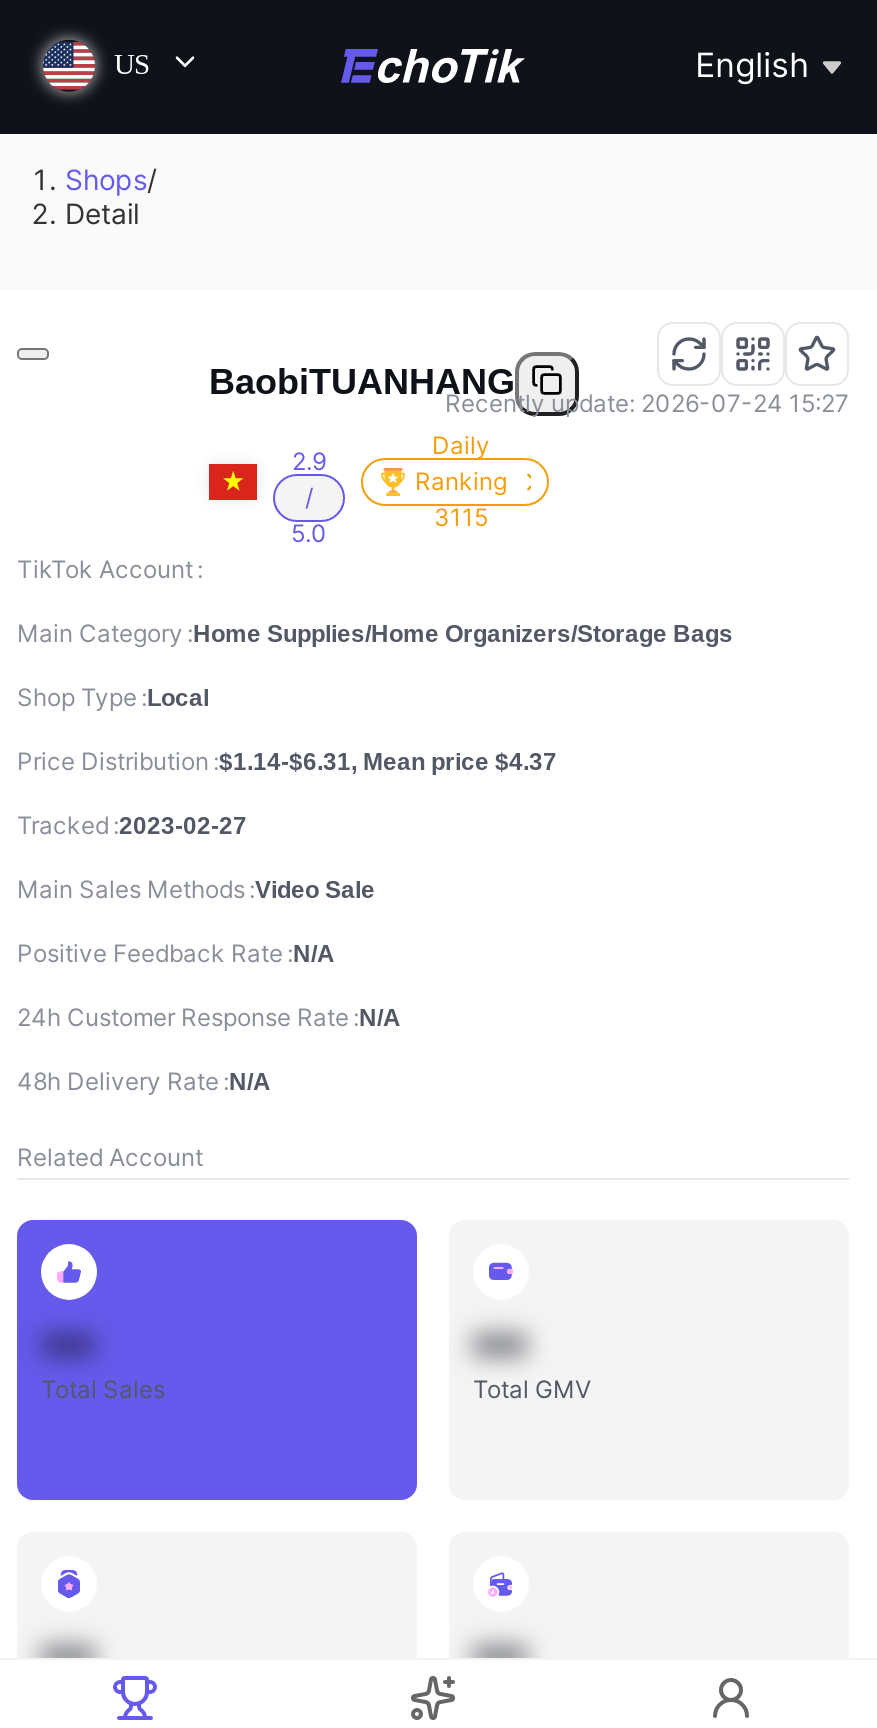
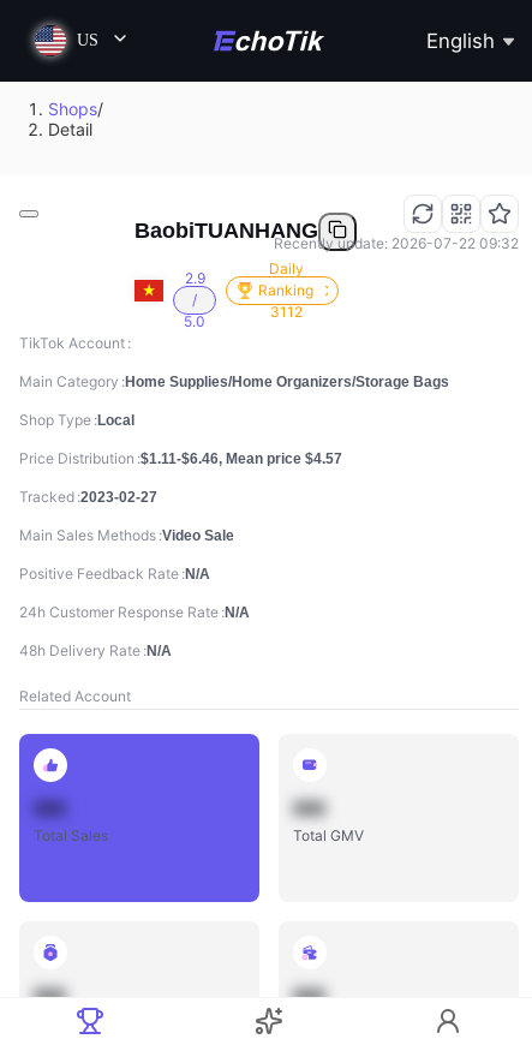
[445,389,849,419] Recently update: 2026-07-24 15:27 -> [274,235,519,253] Recently update: 2026-07-22 09:32
[434,503,488,533] 3115 -> [270,303,302,321] 3112
[17,747,557,777] Price Distribution $1.14-$6.31, Mean price $4.37 -> [19,450,342,468] Price Distribution $1.11-$6.46, Mean price $4.57

